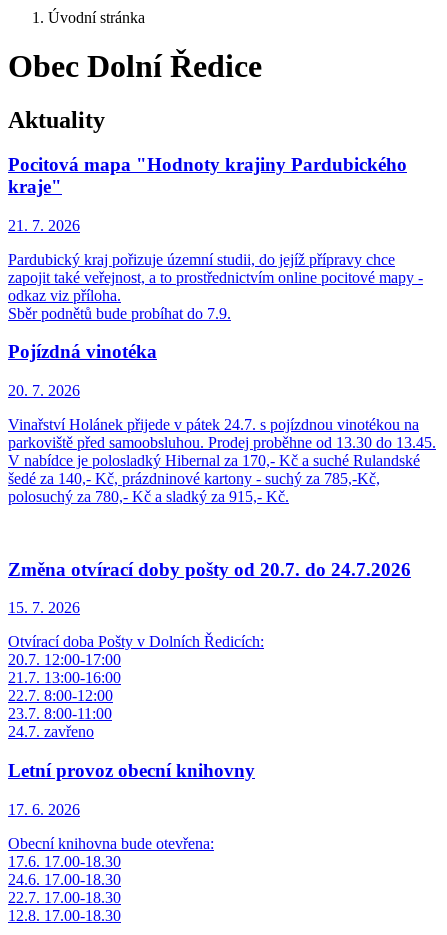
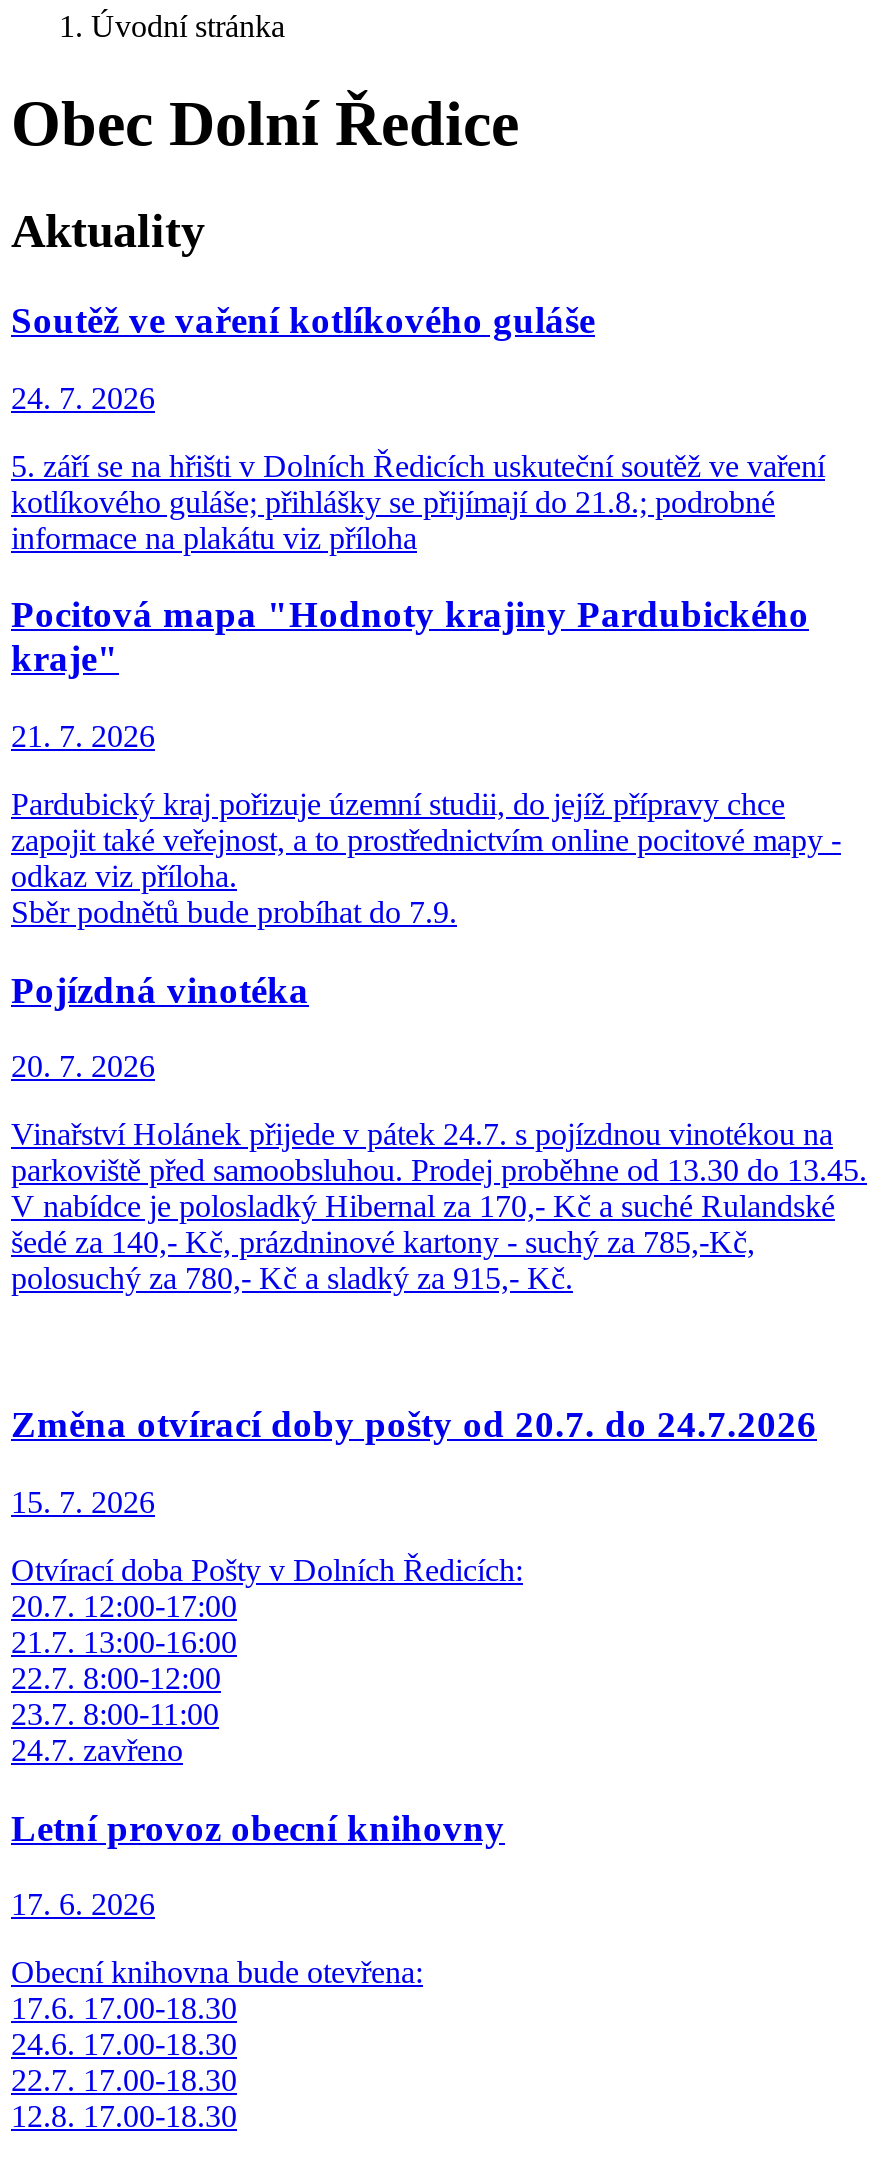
none -> [11,299,825,554] Soutěž ve vaření kotlíkového guláše | 24. 7. 2026 | 5. září se na hřišti v Dolních Ředicích uskuteční soutěž ve vaření | kotlíkového guláše; přihlášky se přijímají do 21.8.; podrobné | informace na plakátu viz příloha

